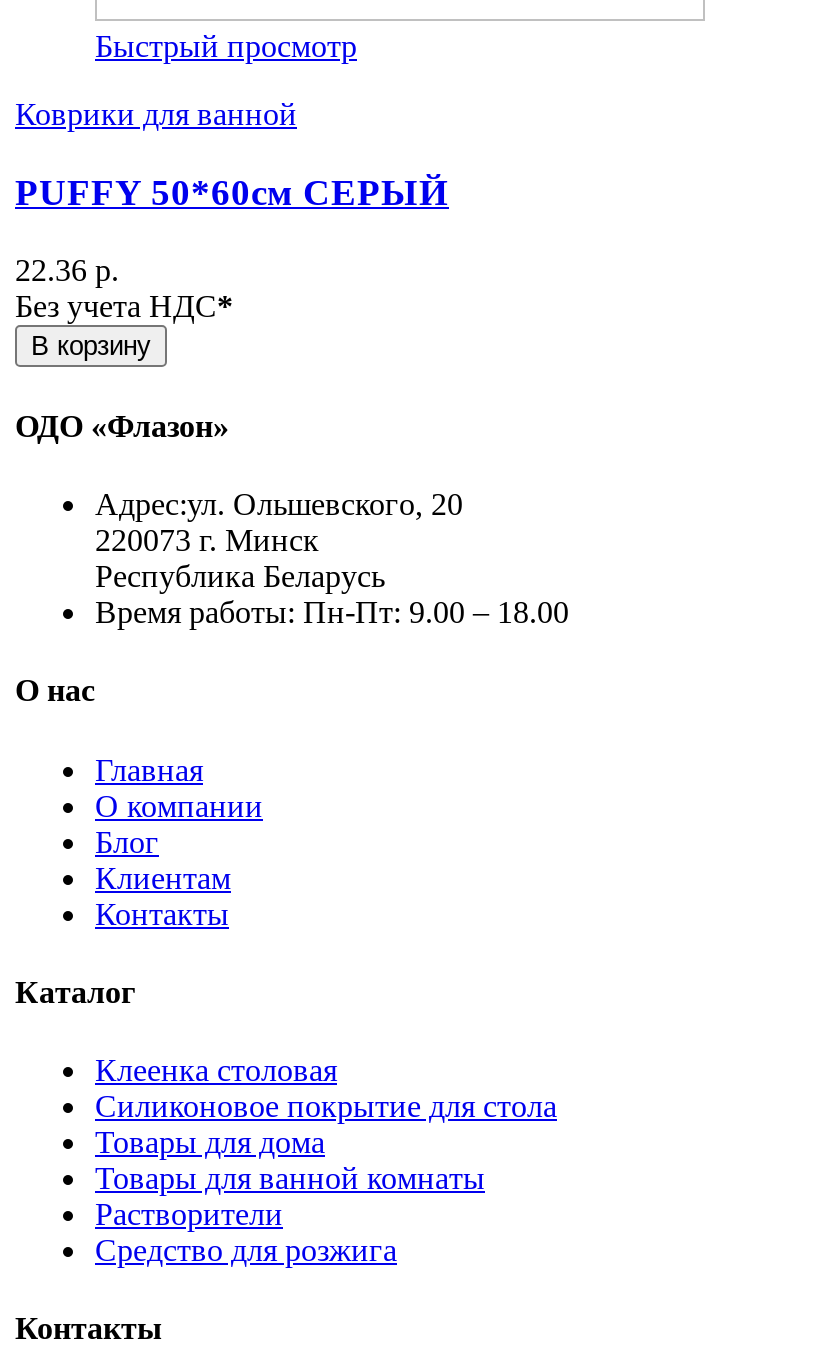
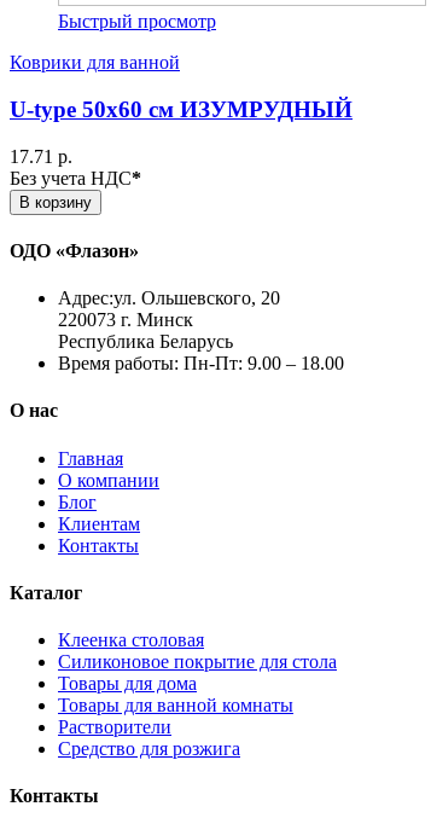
[15,171,449,213] PUFFY 50*60см СЕРЫЙ -> [10,96,353,122] U-type 50х60 см ИЗУМРУДНЫЙ
[15,252,119,286] 22.36 р. -> [10,146,72,166] 17.71 р.

